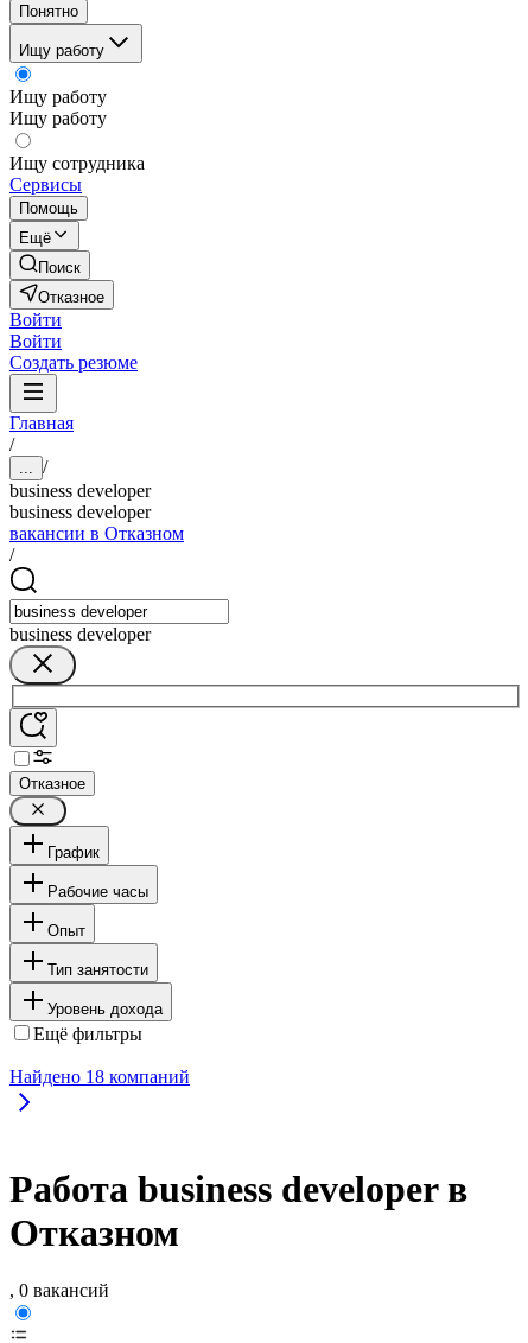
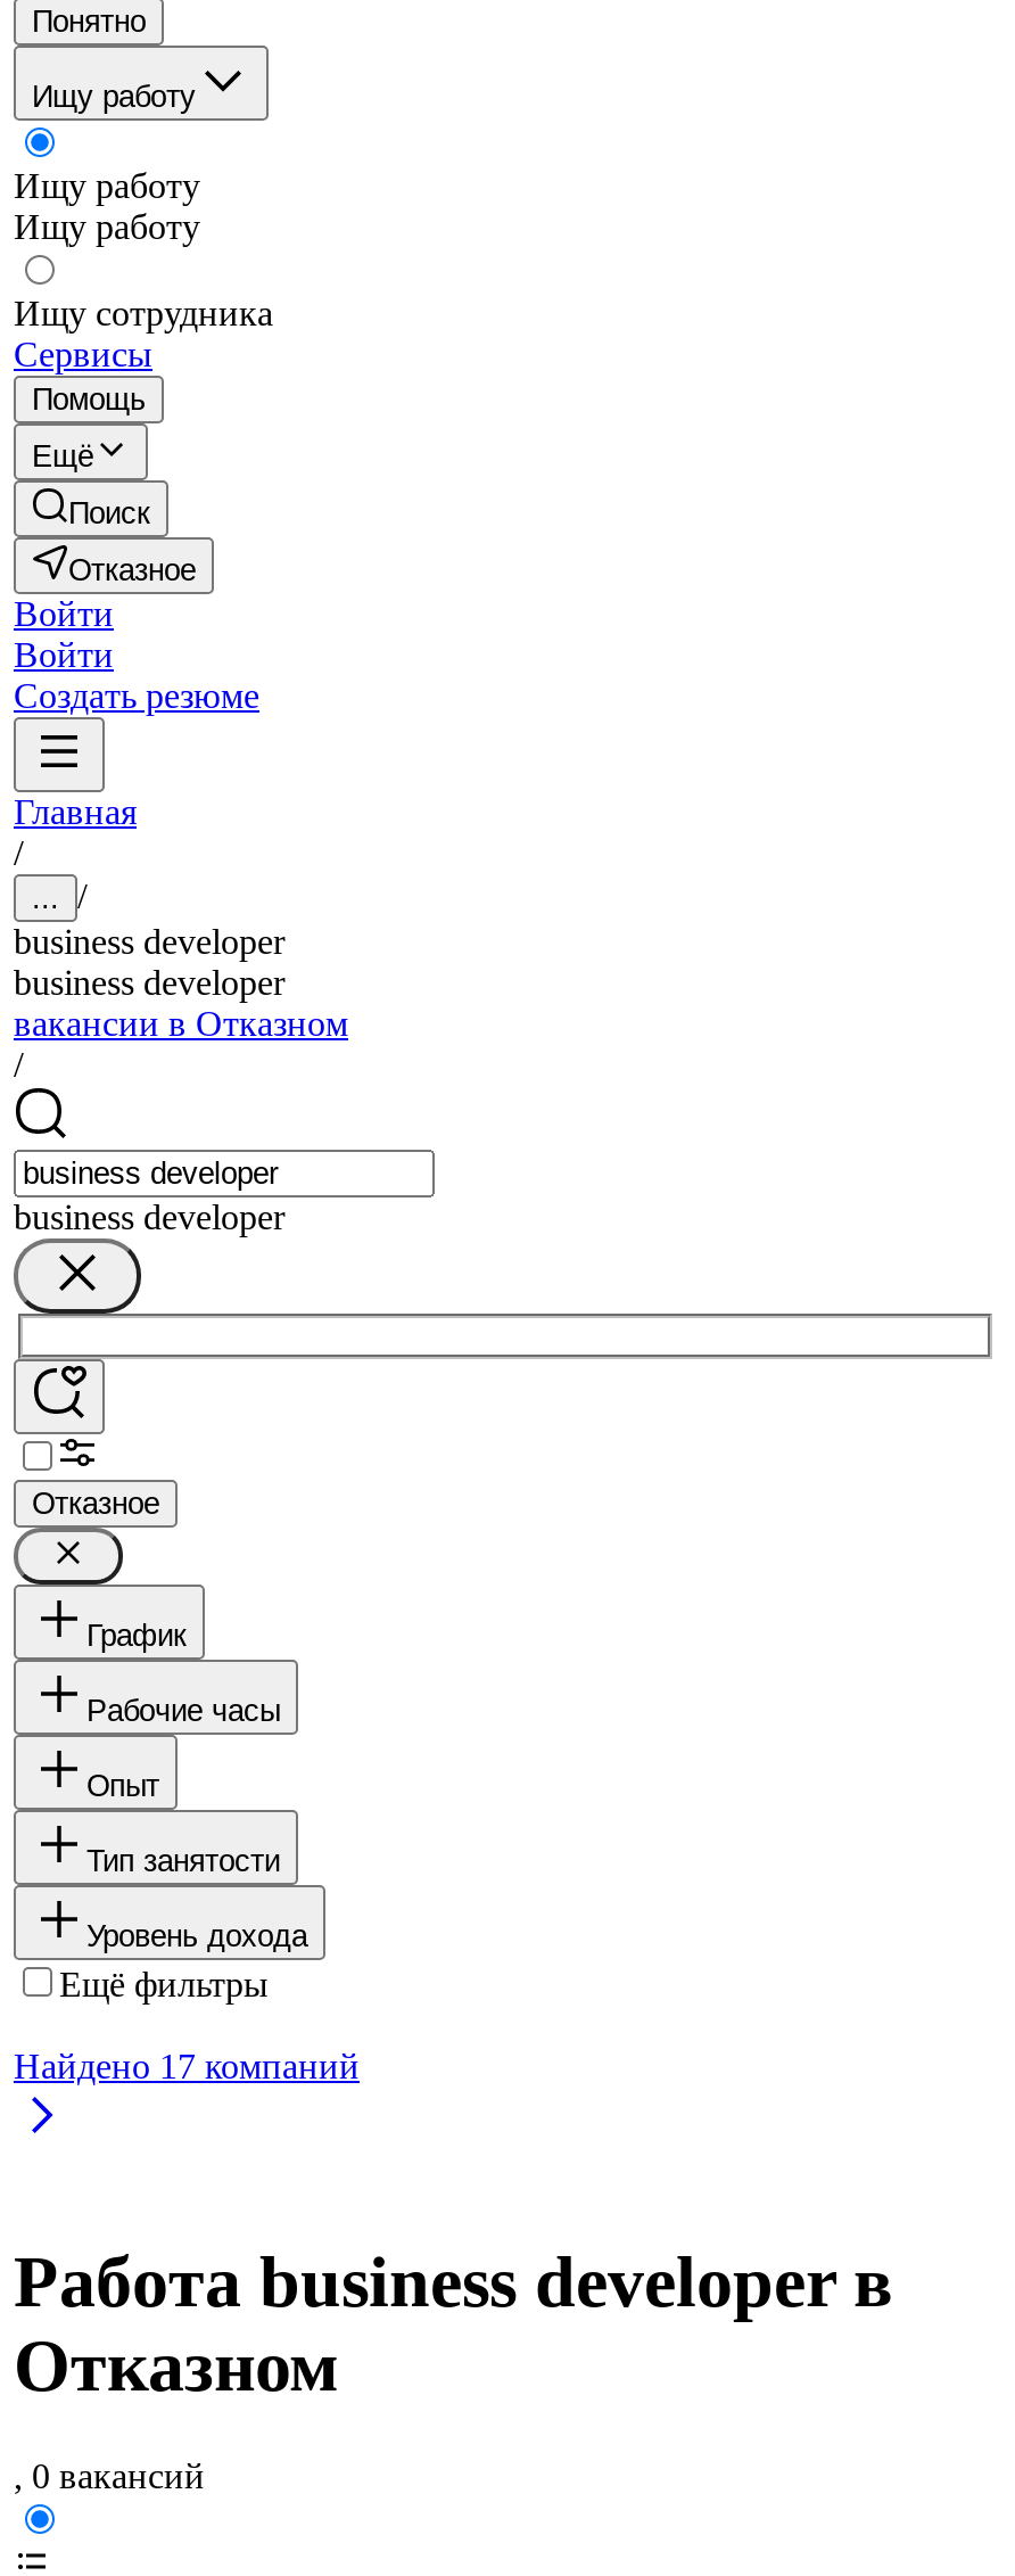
[9,1066,190,1086] Найдено 18 компаний -> [14,2046,360,2084] Найдено 17 компаний

